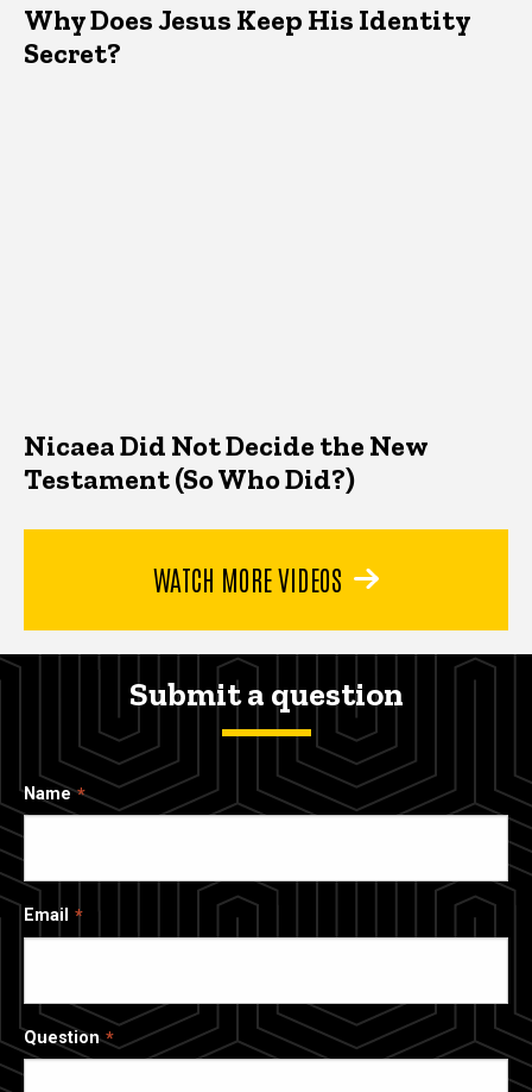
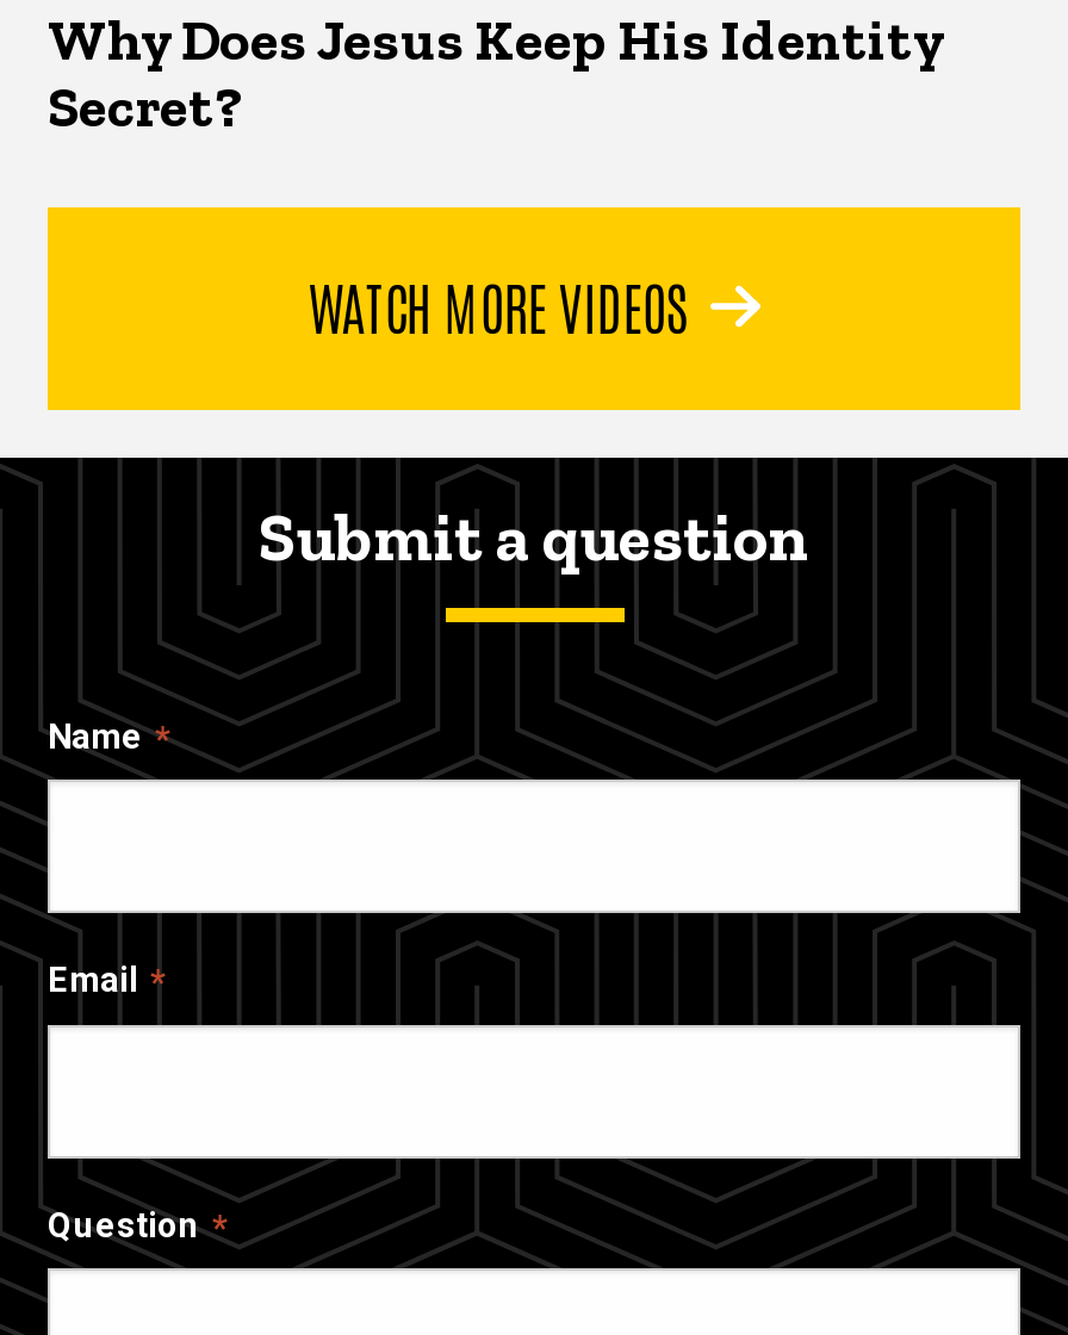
[24,428,427,496] Nicaea Did Not Decide the New | Testament (So Who Did?) -> none

